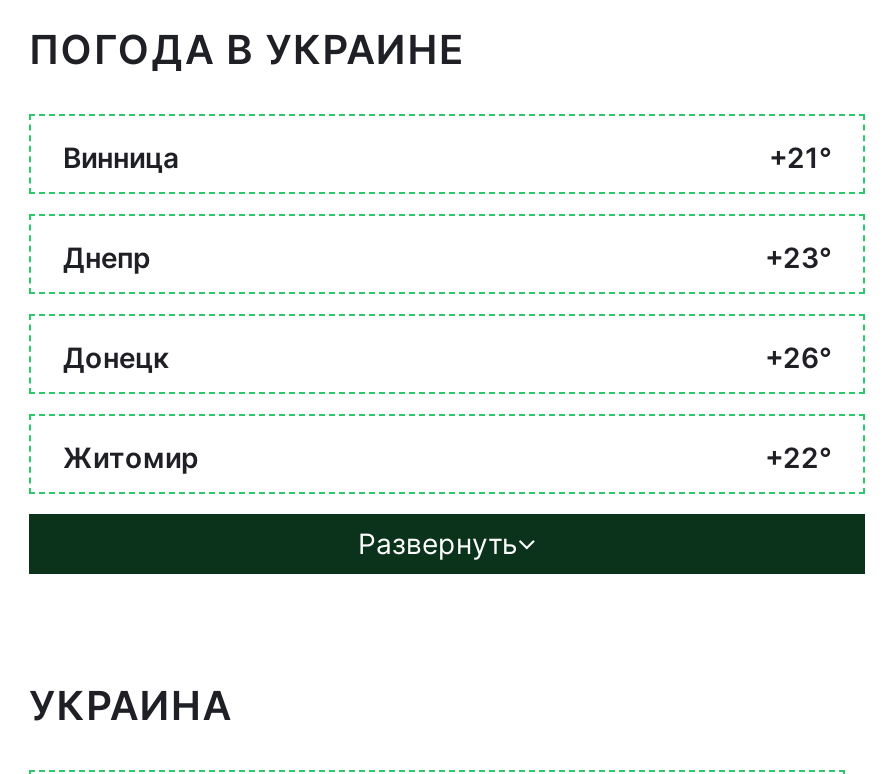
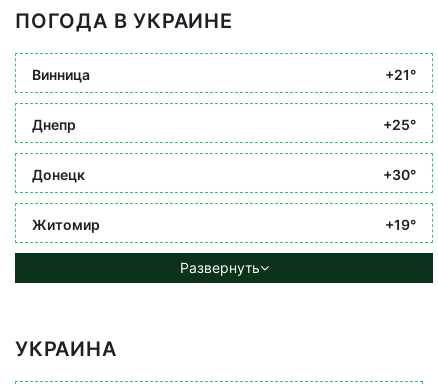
[765,239,831,273] +23° -> [383,115,416,132] +25°
[765,339,831,373] +26° -> [383,165,416,182] +30°
[765,439,831,473] +22° -> [385,215,416,232] +19°

